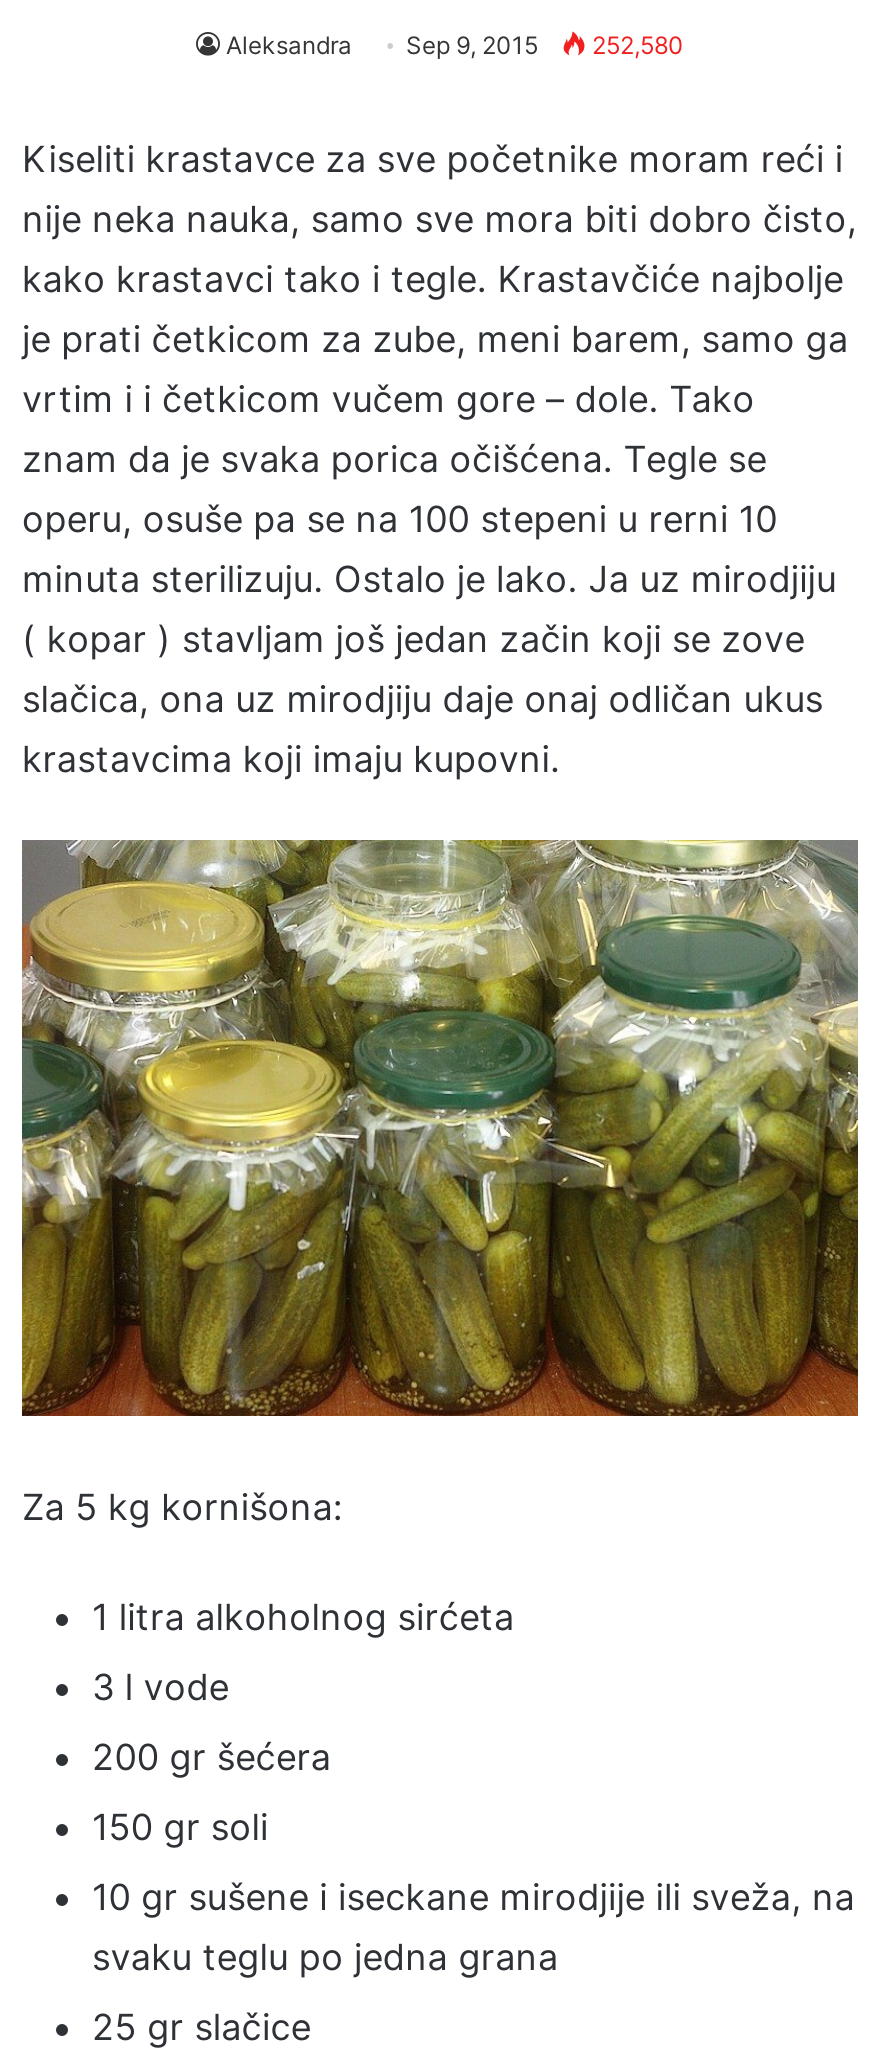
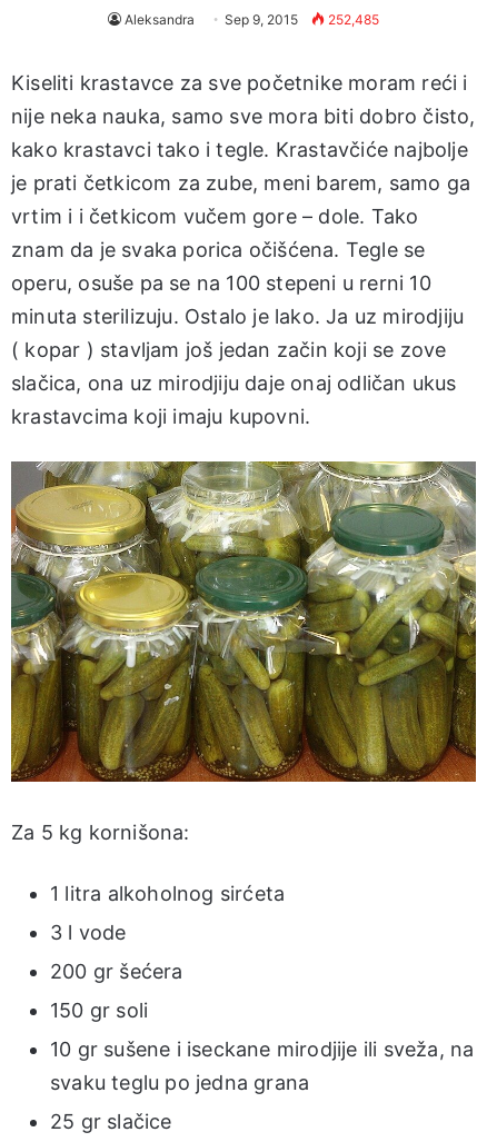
[226,29,684,59] Aleksandra Sep 9, 2015 252,580 -> [125,11,379,27] Aleksandra Sep 9, 2015 252,485

